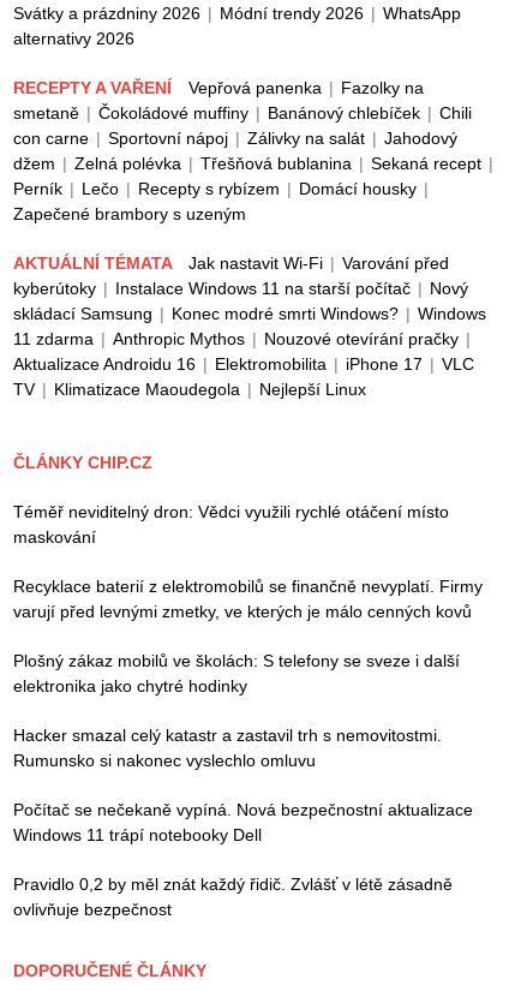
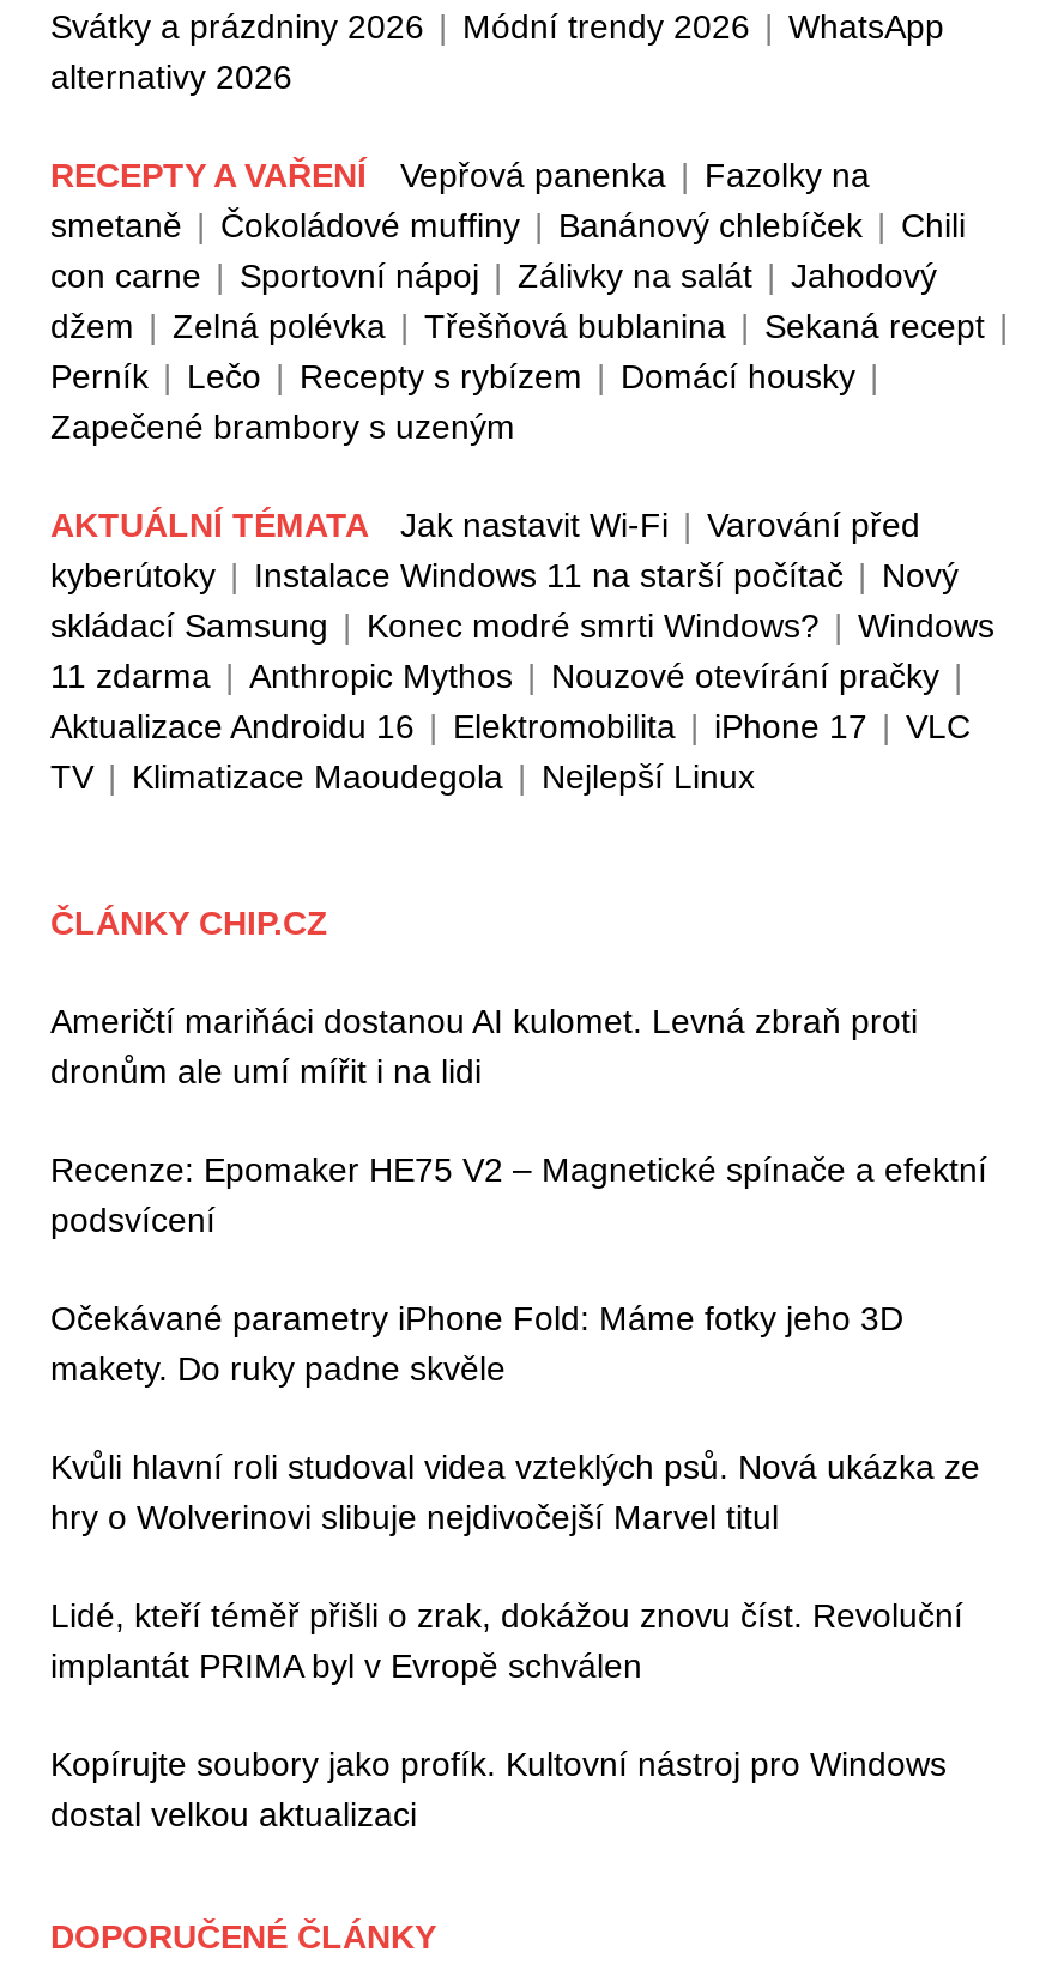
[13,502,449,547] Téměř neviditelný dron: Vědci využili rychlé otáčení místo | maskování -> [50,1002,918,1090] Američtí mariňáci dostanou AI kulomet. Levná zbraň proti | dronům ale umí mířit i na lidi
[13,577,483,621] Recyklace baterií z elektromobilů se finančně nevyplatí. Firmy | varují před levnými zmetky, ve kterých je málo cenných kovů -> [50,1150,987,1239] Recenze: Epomaker HE75 V2 – Magnetické spínače a efektní | podsvícení
[13,651,460,696] Plošný zákaz mobilů ve školách: S telefony se sveze i další | elektronika jako chytré hodinky -> [50,1299,903,1388] Očekávané parametry iPhone Fold: Máme fotky jeho 3D | makety. Do ruky padne skvěle
[13,726,442,770] Hacker smazal celý katastr a zastavil trh s nemovitostmi. | Rumunsko si nakonec vyslechlo omluvu -> [50,1448,980,1536] Kvůli hlavní roli studoval videa vzteklých psů. Nová ukázka ze | hry o Wolverinovi slibuje nejdivočejší Marvel titul
[13,800,473,844] Počítač se nečekaně vypíná. Nová bezpečnostní aktualizace | Windows 11 trápí notebooky Dell -> [50,1596,963,1685] Lidé, kteří téměř přišli o zrak, dokážou znovu číst. Revoluční | implantát PRIMA byl v Evropě schválen
[13,874,453,919] Pravidlo 0,2 by měl znát každý řidič. Zvlášť v létě zásadně | ovlivňuje bezpečnost -> [50,1745,947,1833] Kopírujte soubory jako profík. Kultovní nástroj pro Windows | dostal velkou aktualizaci

